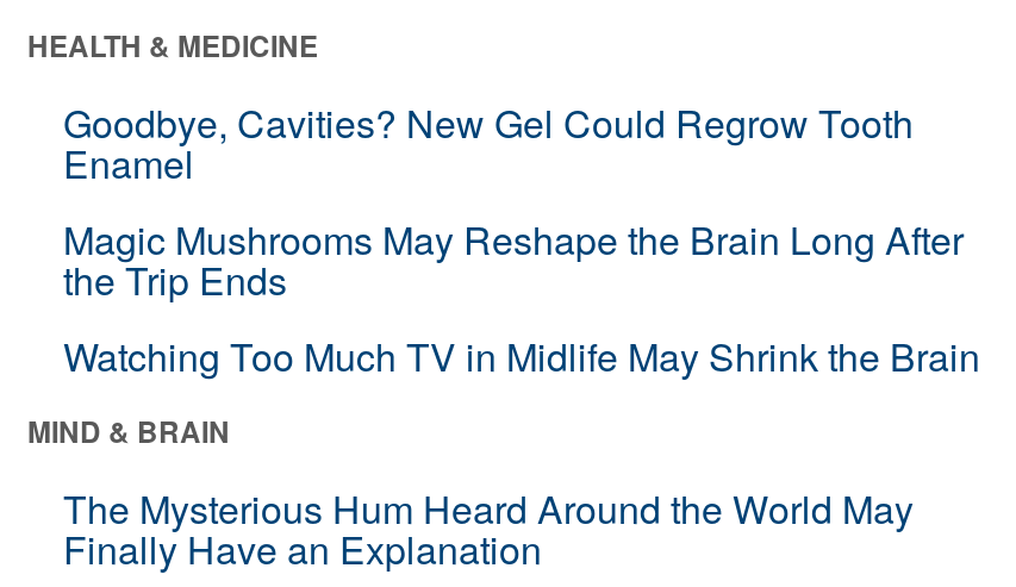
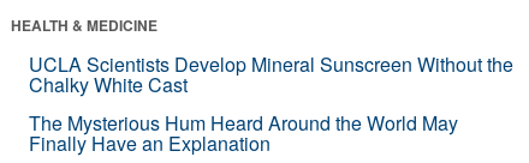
[27,95,980,452] Goodbye, Cavities? New Gel Could Regrow Tooth | Enamel | Magic Mushrooms May Reshape the Brain Long After | the Trip Ends | Watching Too Much TV in Midlife May Shrink the Brain | MIND & BRAIN -> [29,50,513,98] UCLA Scientists Develop Mineral Sunscreen Without the | Chalky White Cast

